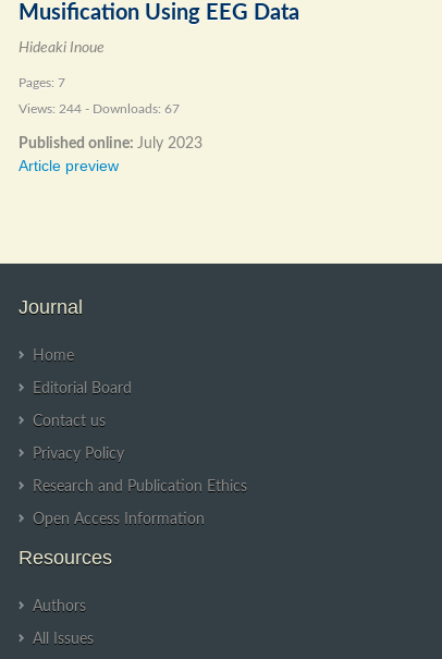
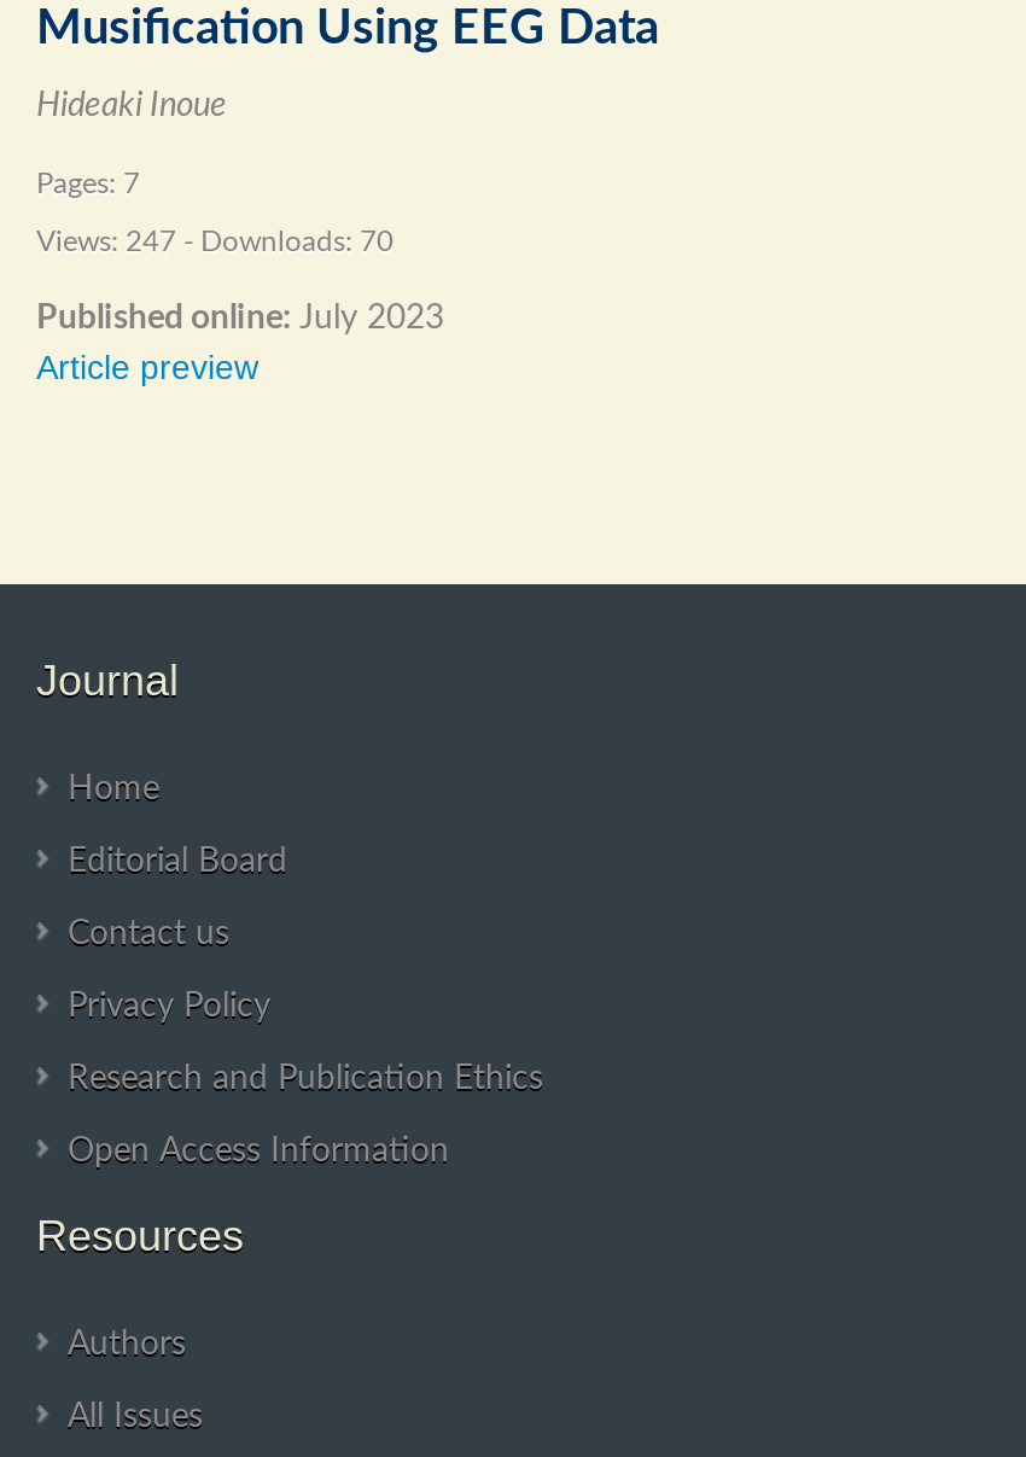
[19,102,180,115] Views: 244 - Downloads: 67 -> [36,227,394,256] Views: 247 - Downloads: 70

